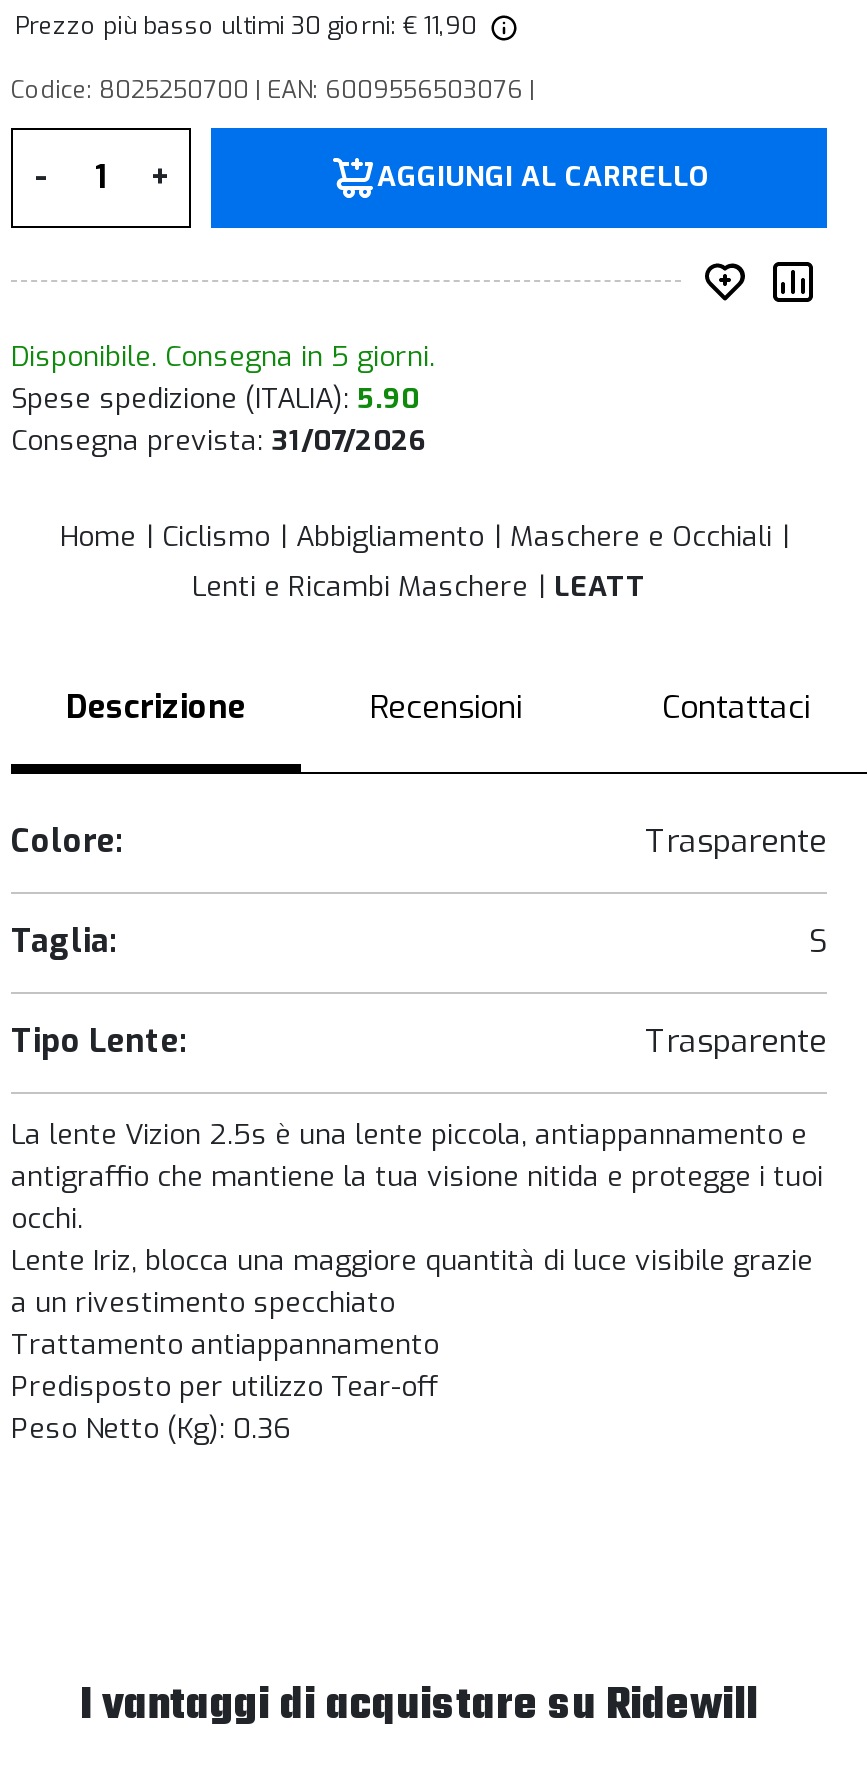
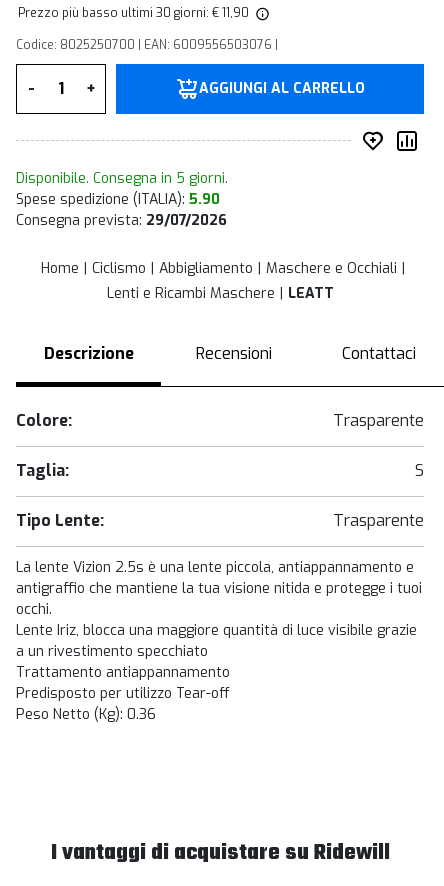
[11,421,427,459] Consegna prevista: 31/07/2026 -> [16,210,227,229] Consegna prevista: 29/07/2026

